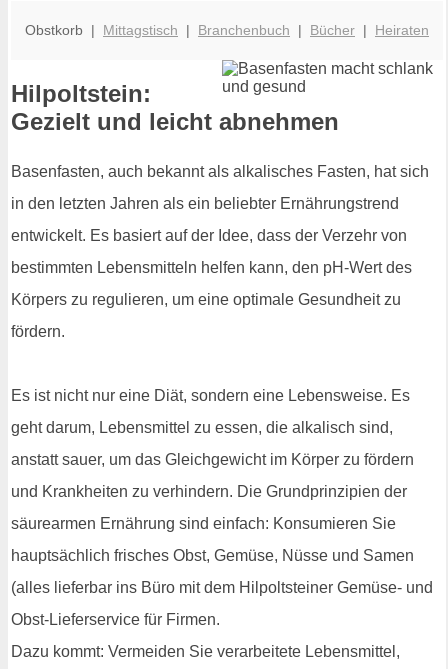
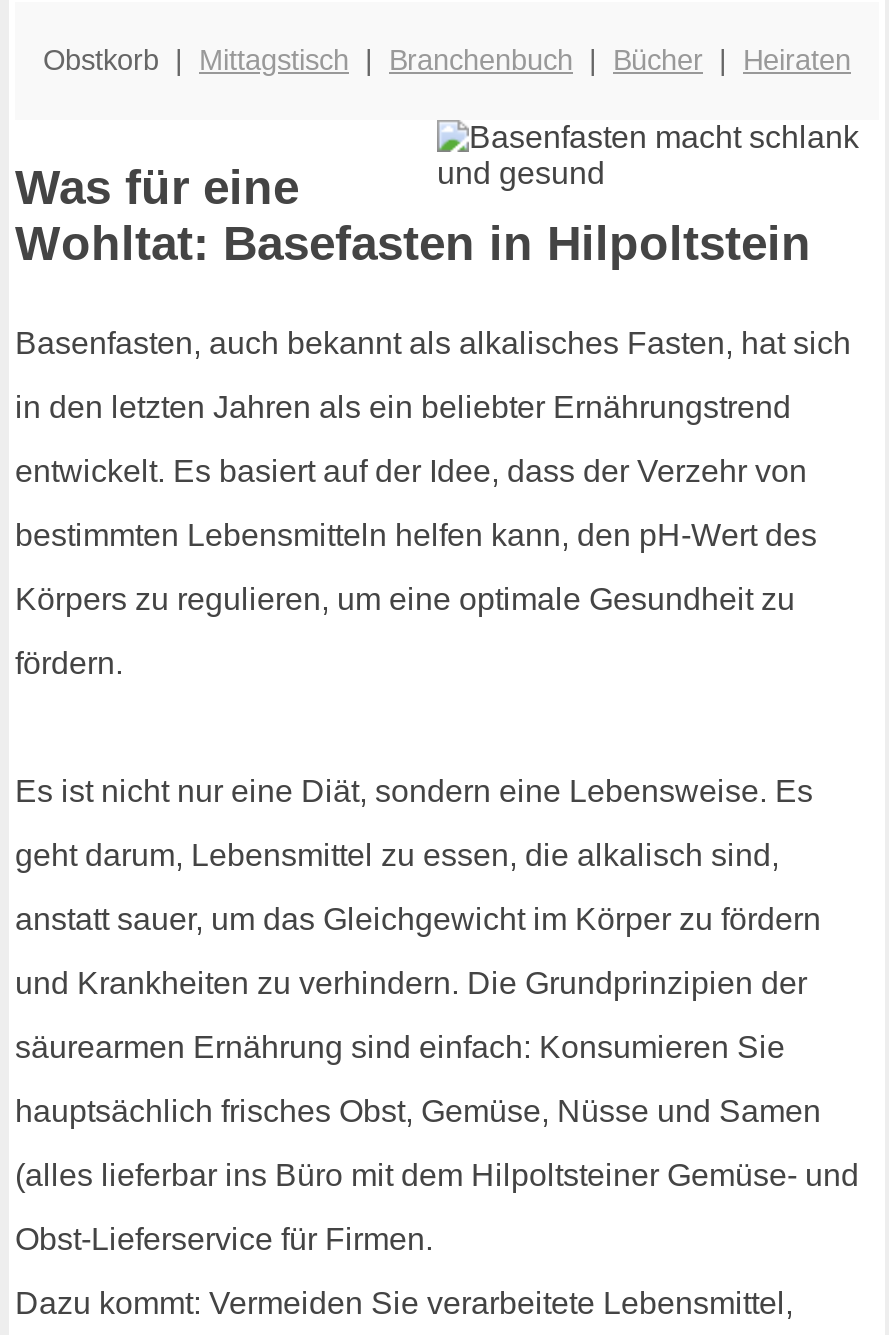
[11,80,339,135] Hilpoltstein: | Gezielt und leicht abnehmen -> [15,161,811,271] Was für eine | Wohltat: Basefasten in Hilpoltstein

